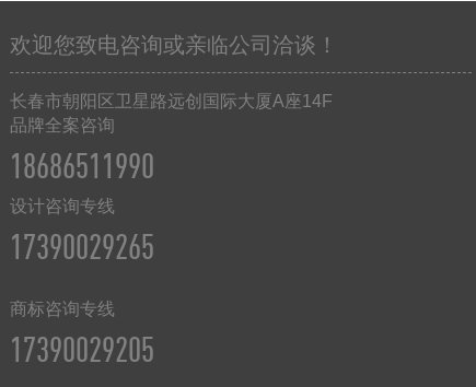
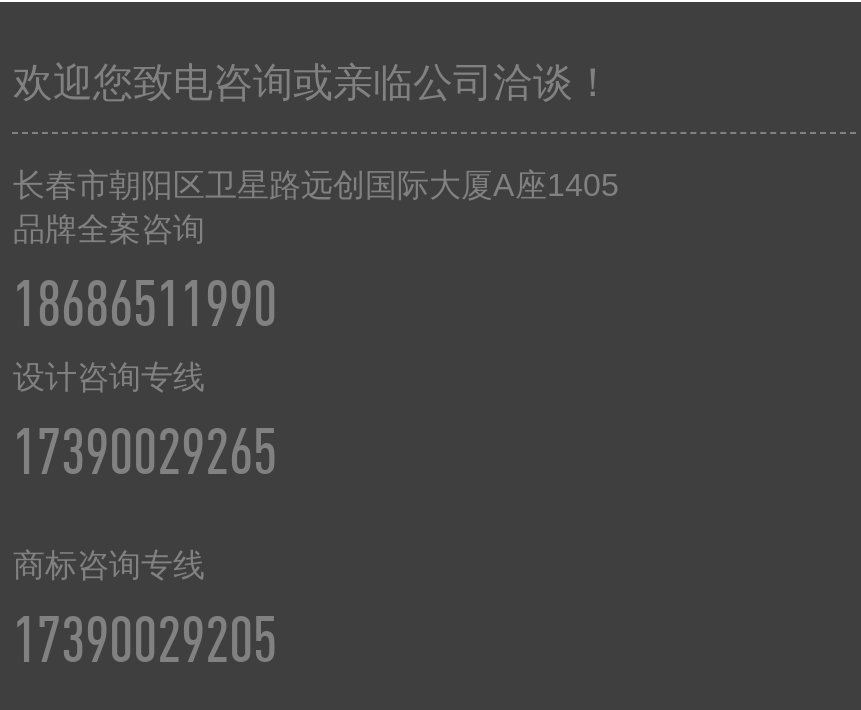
[10,92,333,110] 长春市朝阳区卫星路远创国际大厦A座14F -> [13,168,619,202] 长春市朝阳区卫星路远创国际大厦A座1405

